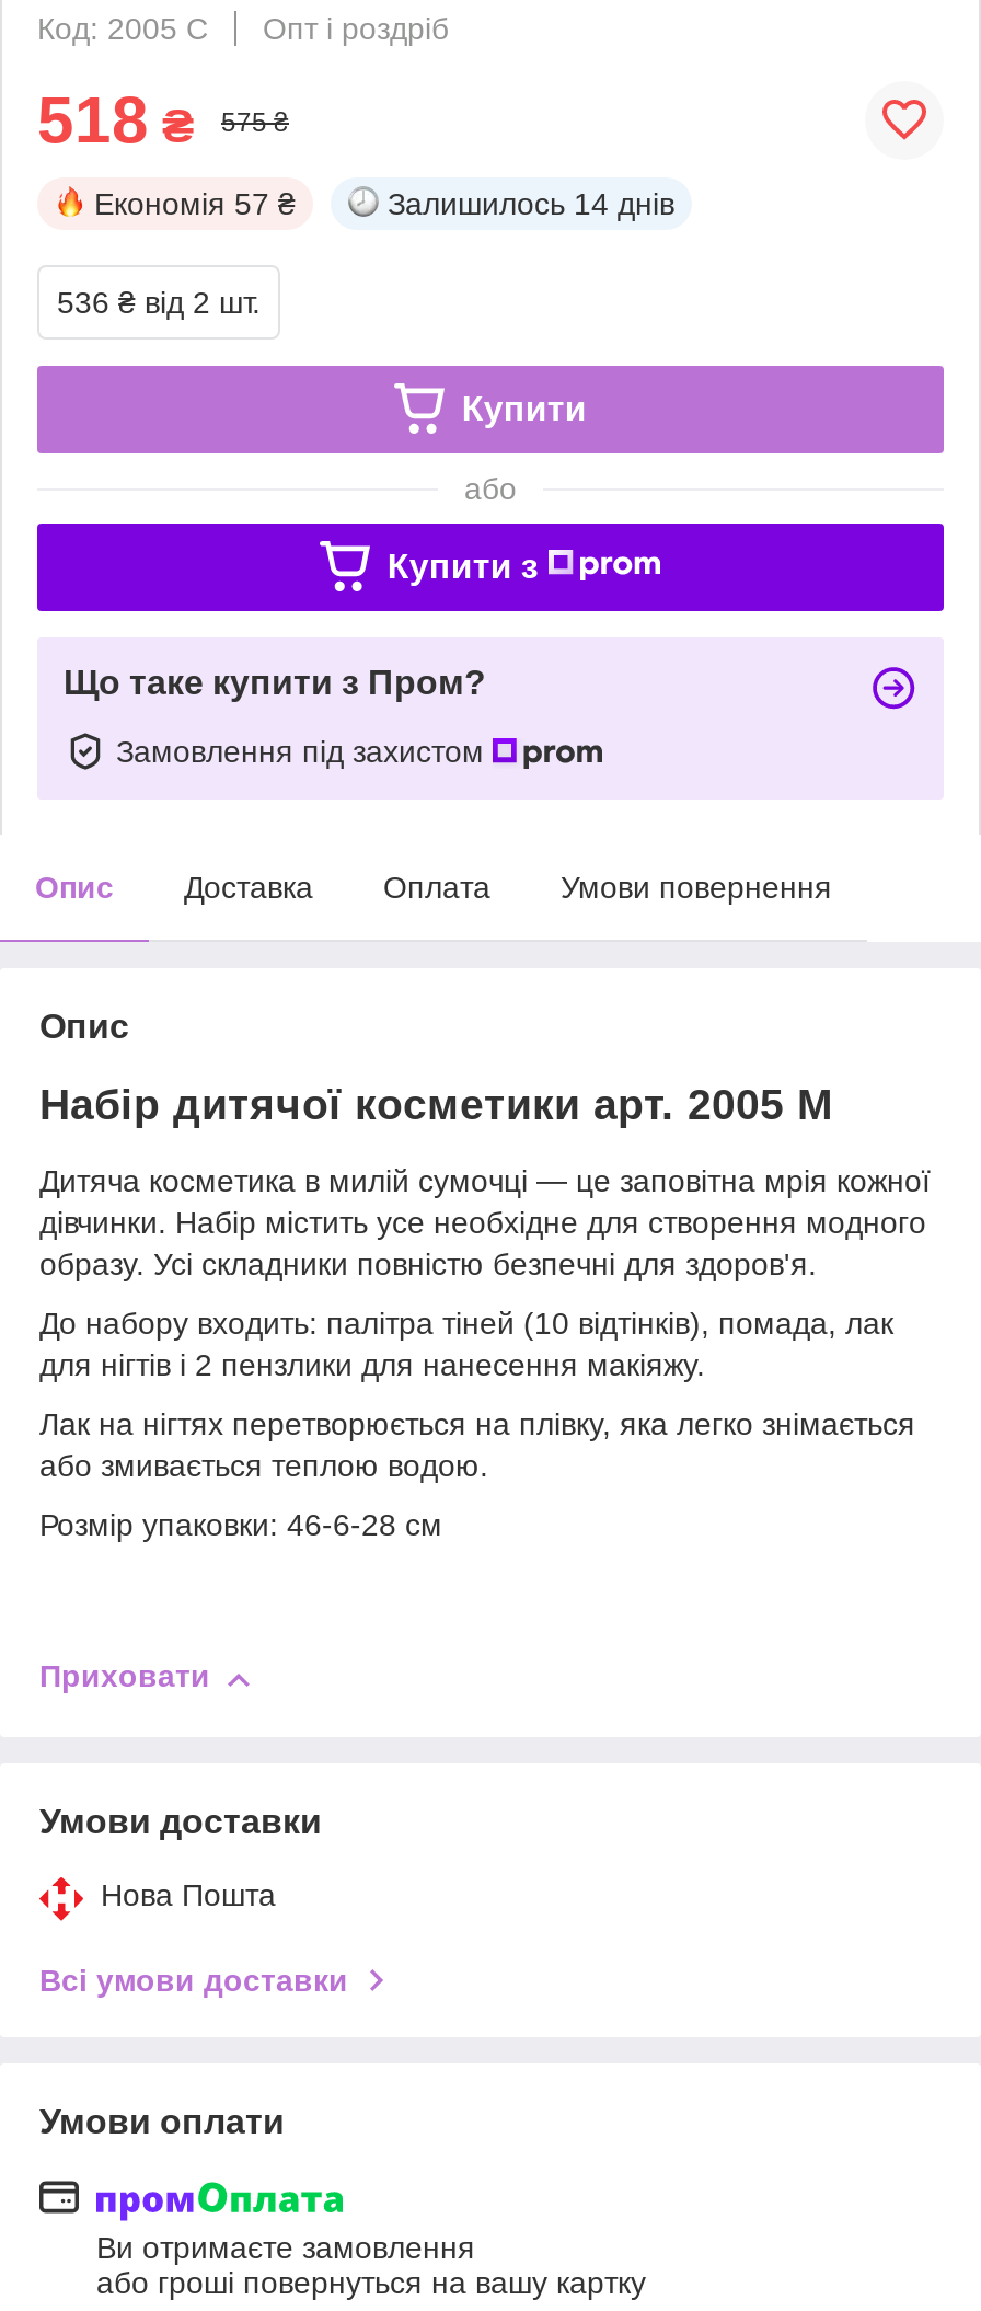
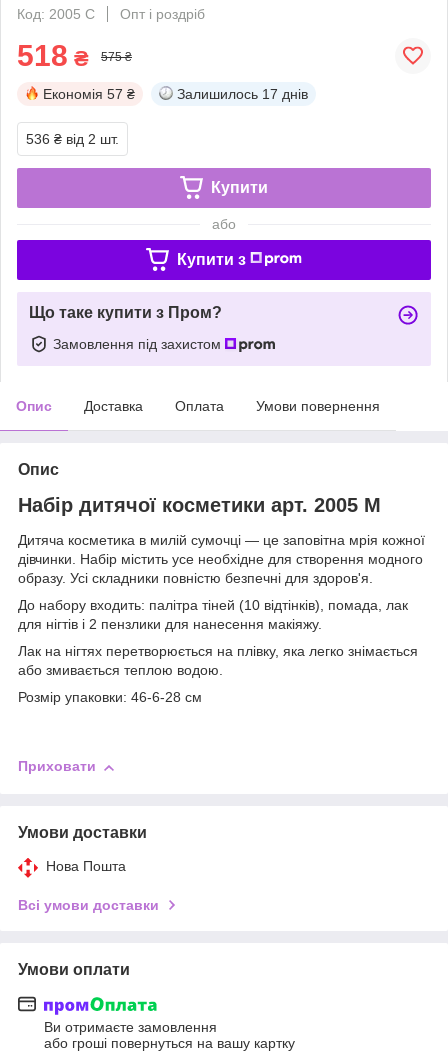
[388,186,674,221] Залишилось 14 днів -> [177,86,308,102] Залишилось 17 днів

